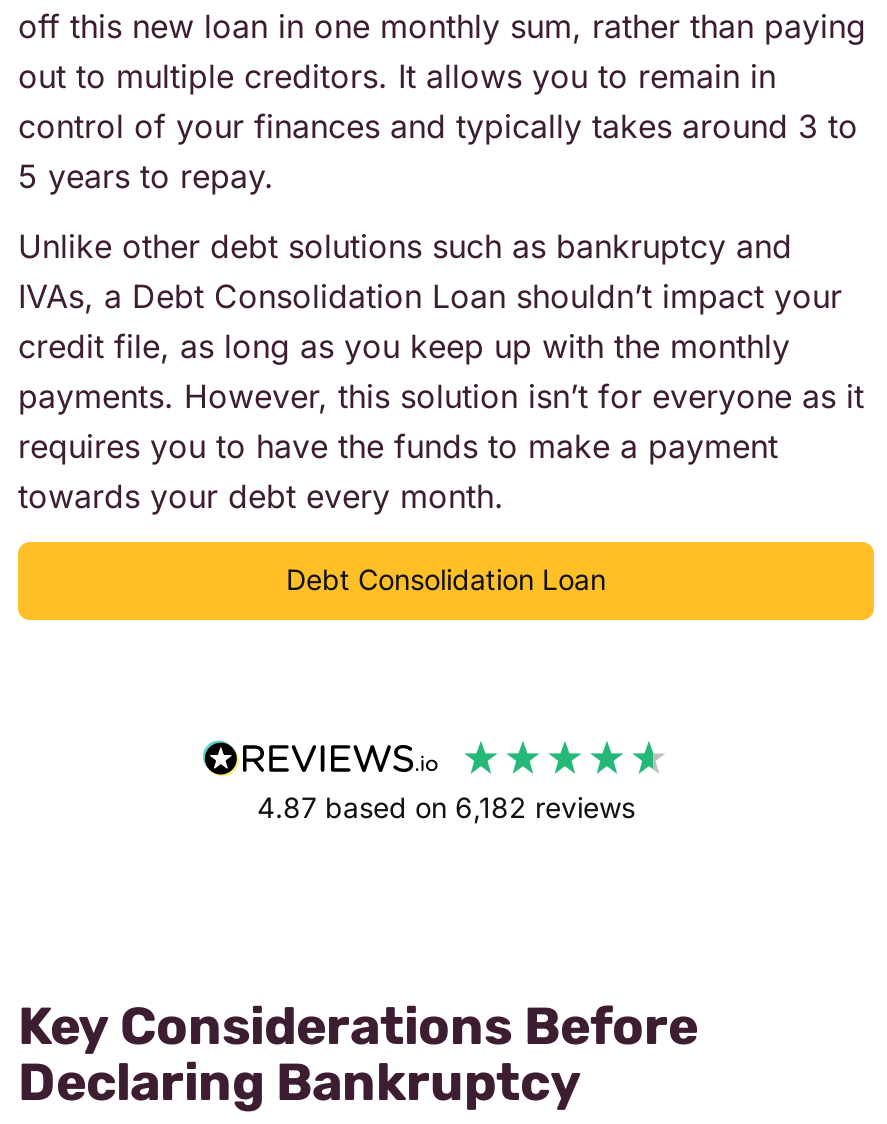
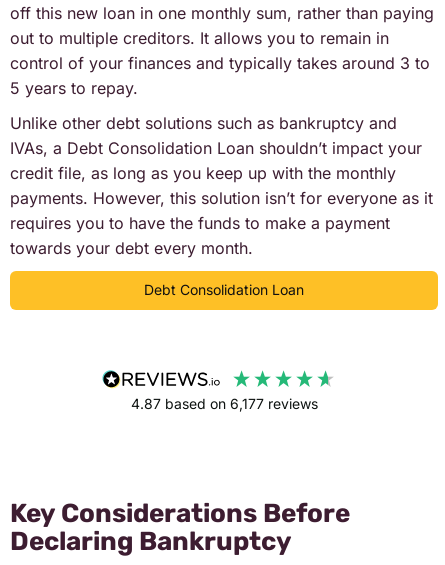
[257,789,635,823] 4.87 based on 6,182 reviews -> [130,395,317,412] 4.87 based on 6,177 reviews

